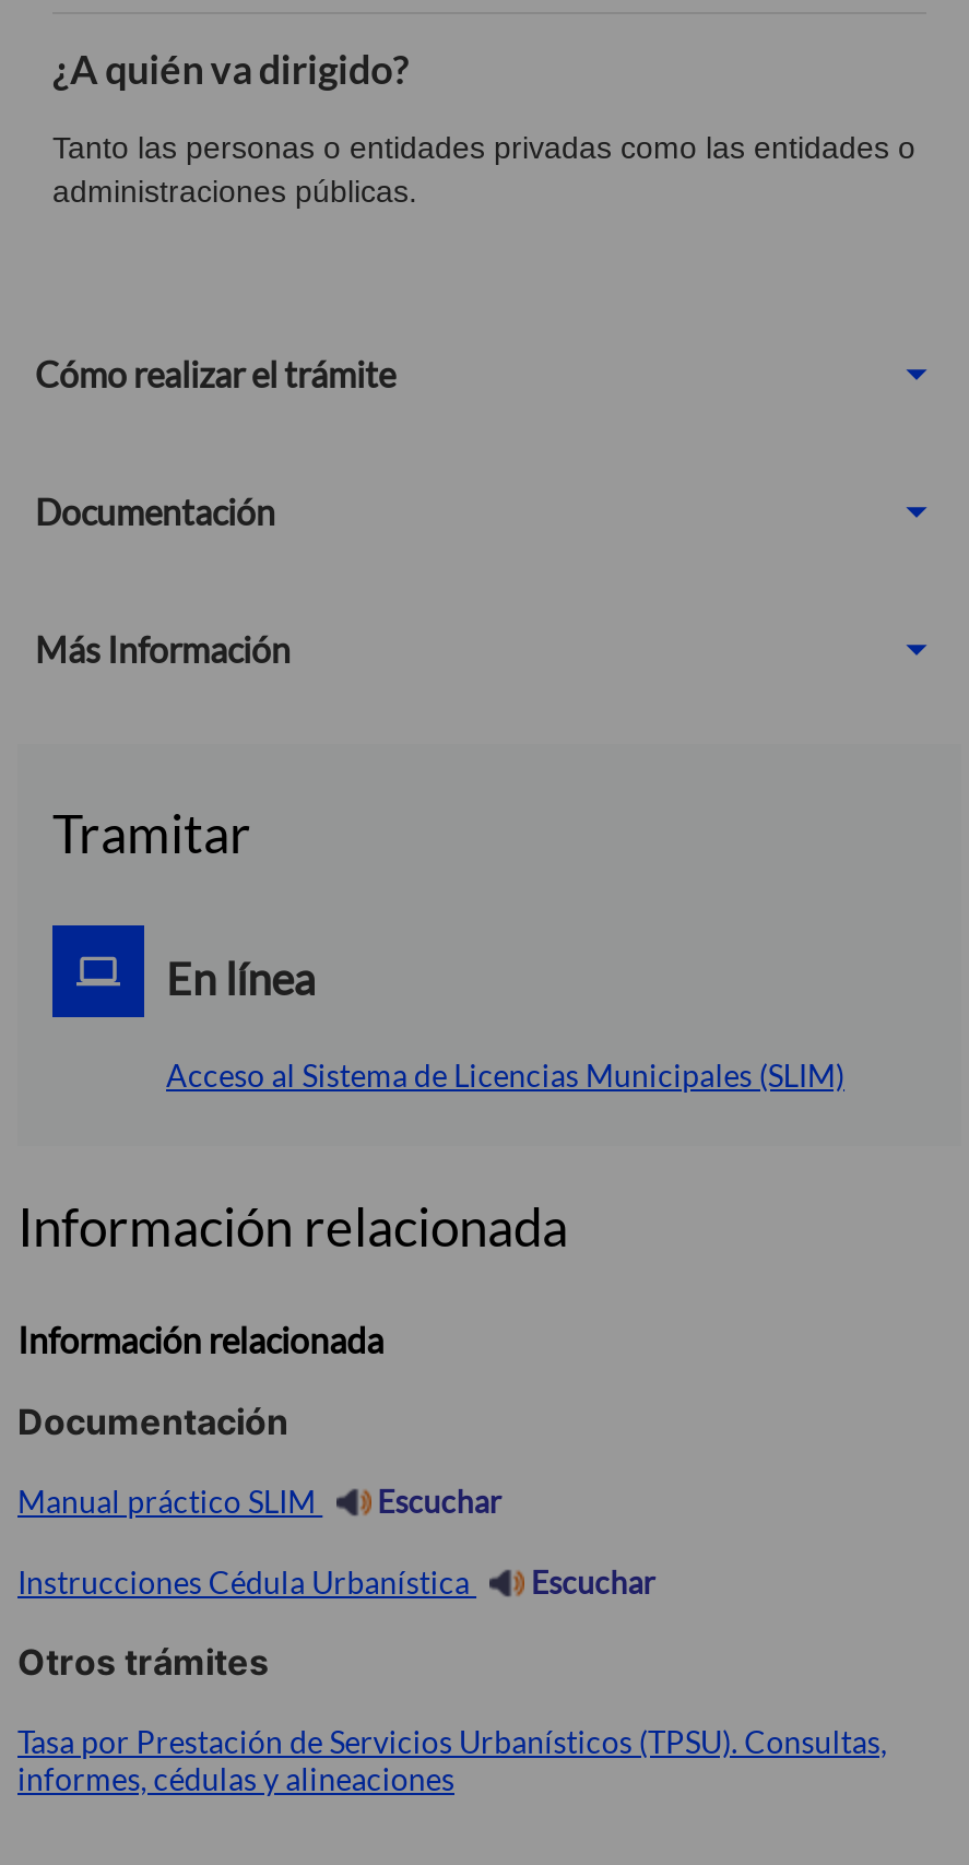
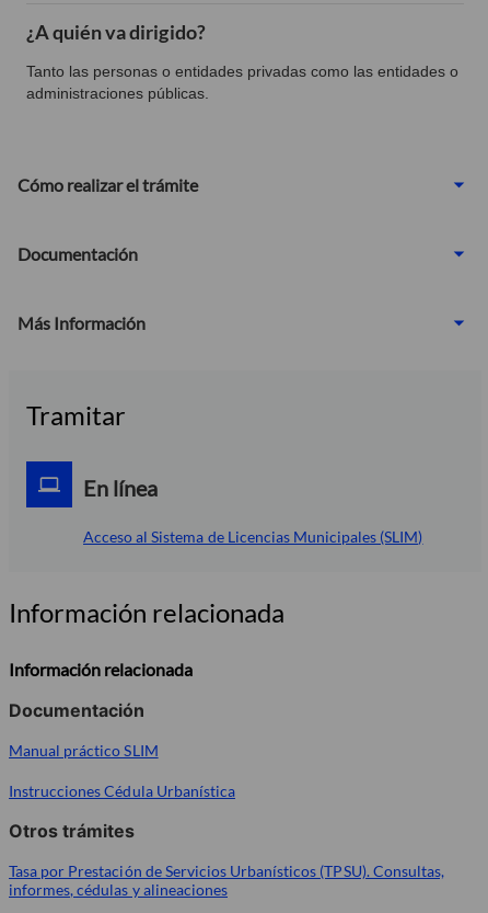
[371,1483,502,1520] Escuchar -> none
[524,1564,656,1601] Escuchar -> none

